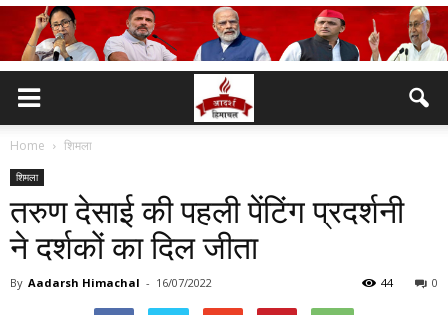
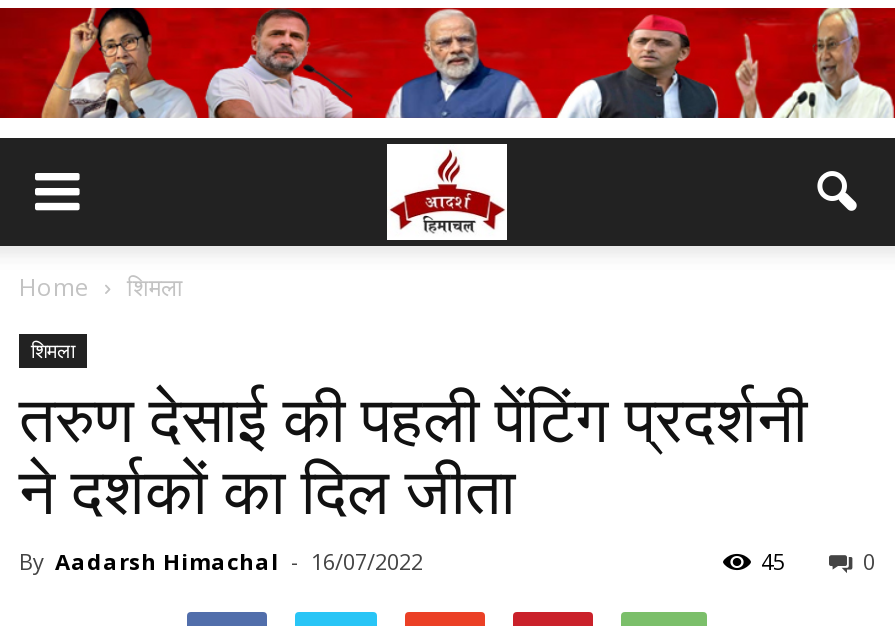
[381,275,393,290] 44 -> [761,546,785,576] 45

